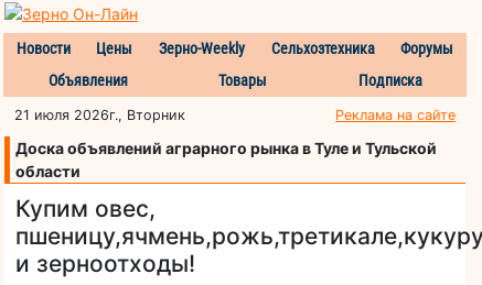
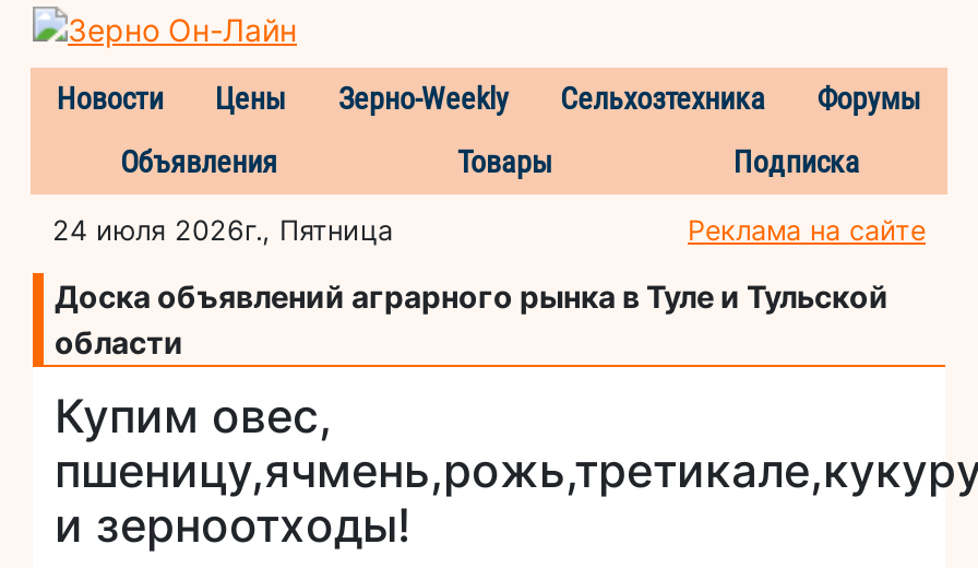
[14,106,185,123] 21 июля 2026г., Вторник -> [52,213,393,246] 24 июля 2026г., Пятница

